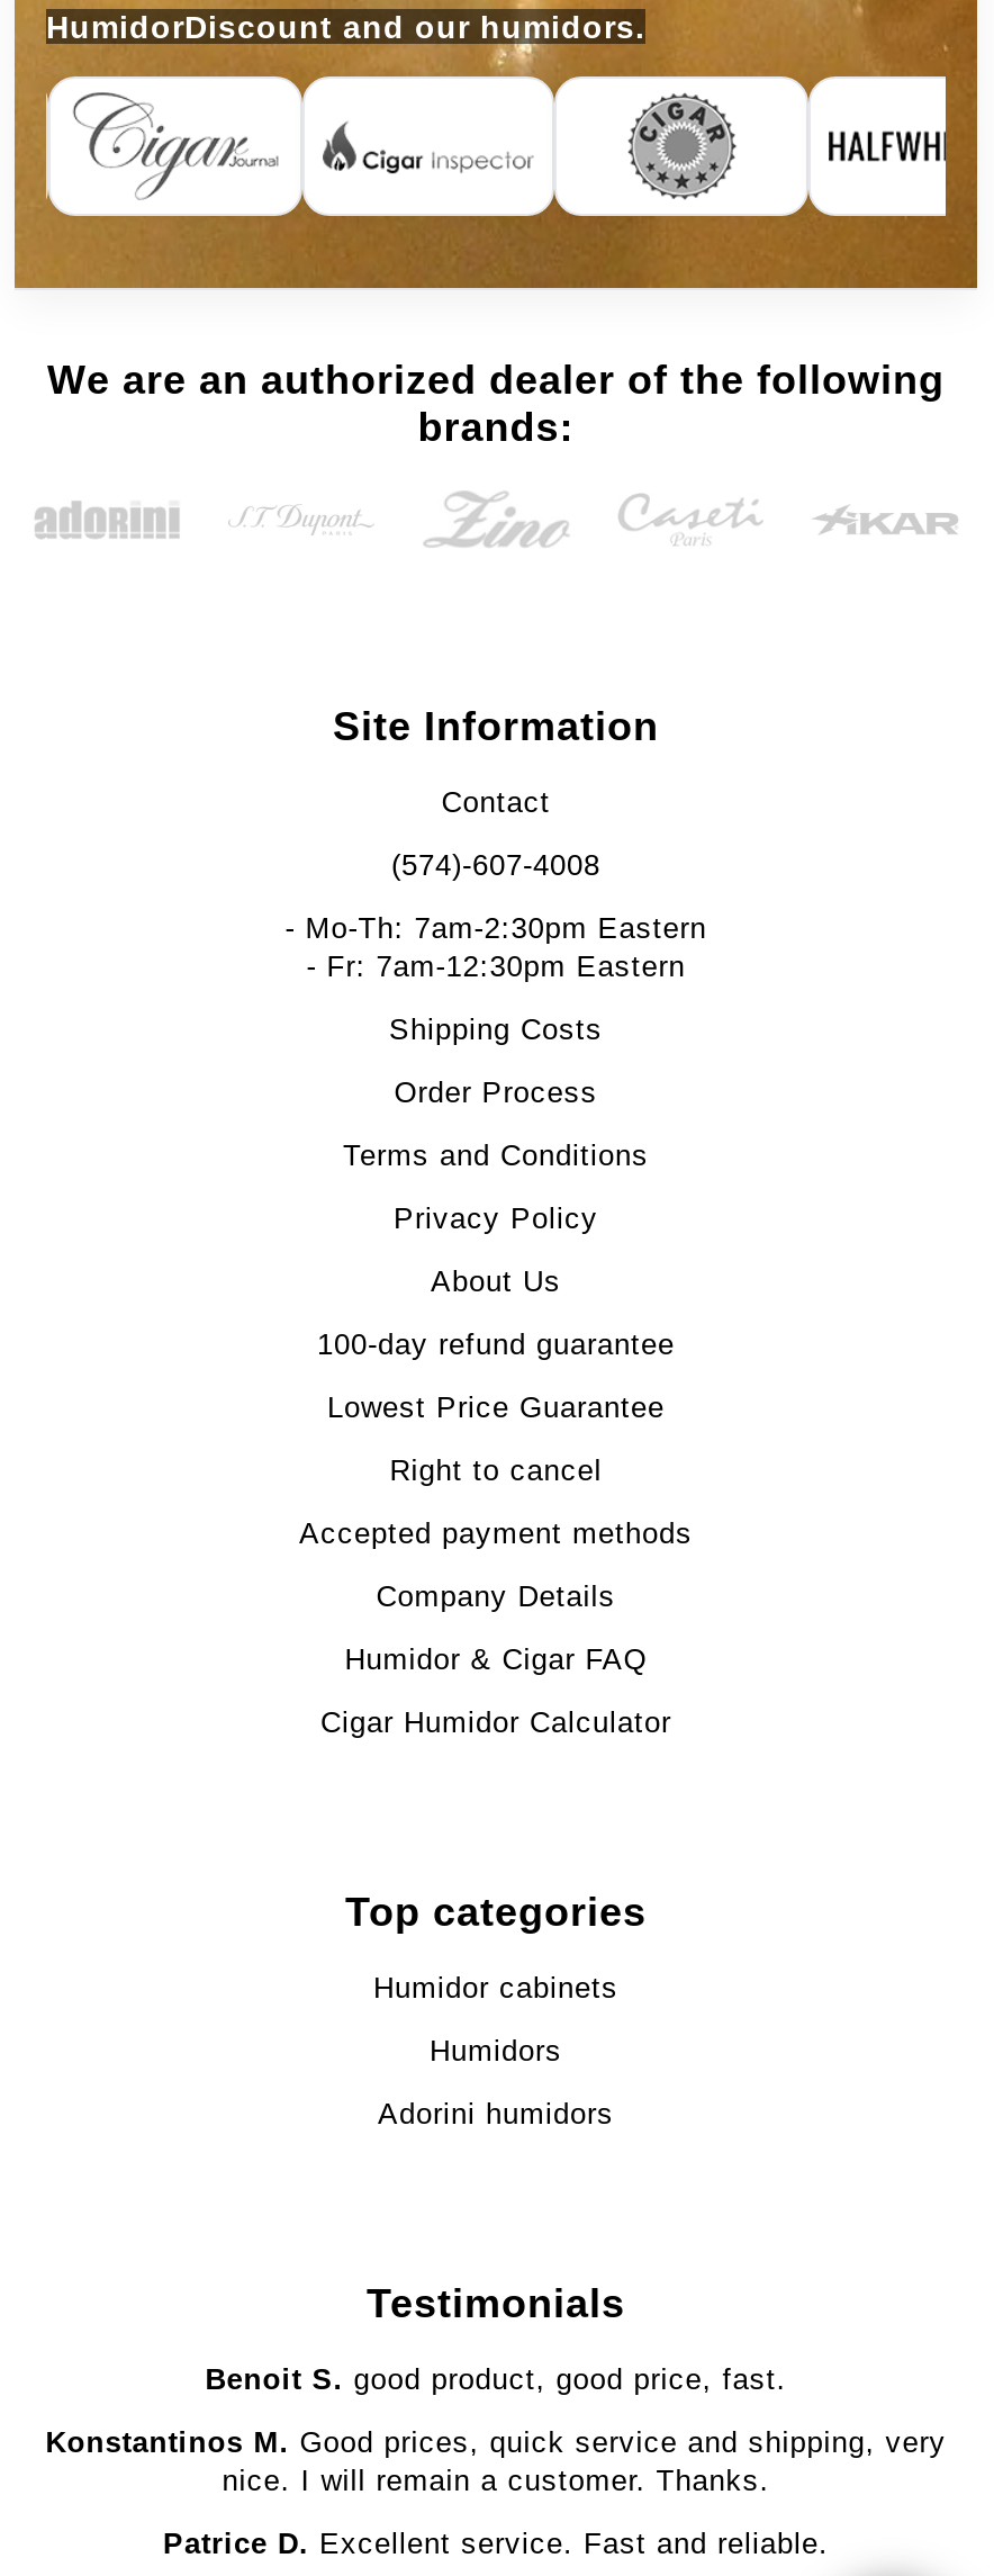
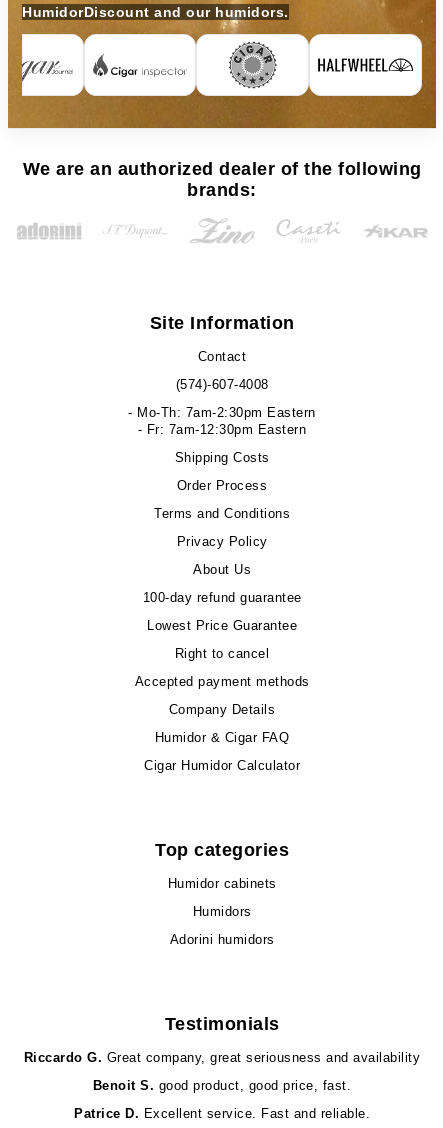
[44,74,948,218] [image] -> [21,33,423,97] [image]
none -> [24,1050,420,1065] Riccardo G. Great company, great seriousness and availability
moved [205,2361,786,2395] -> [93,1078,351,1093]: Benoit S. good product, good price, fast.
[46,2424,946,2496] Konstantinos M. Good prices, quick service and shipping, very | nice. I will remain a customer. Thanks. -> none

